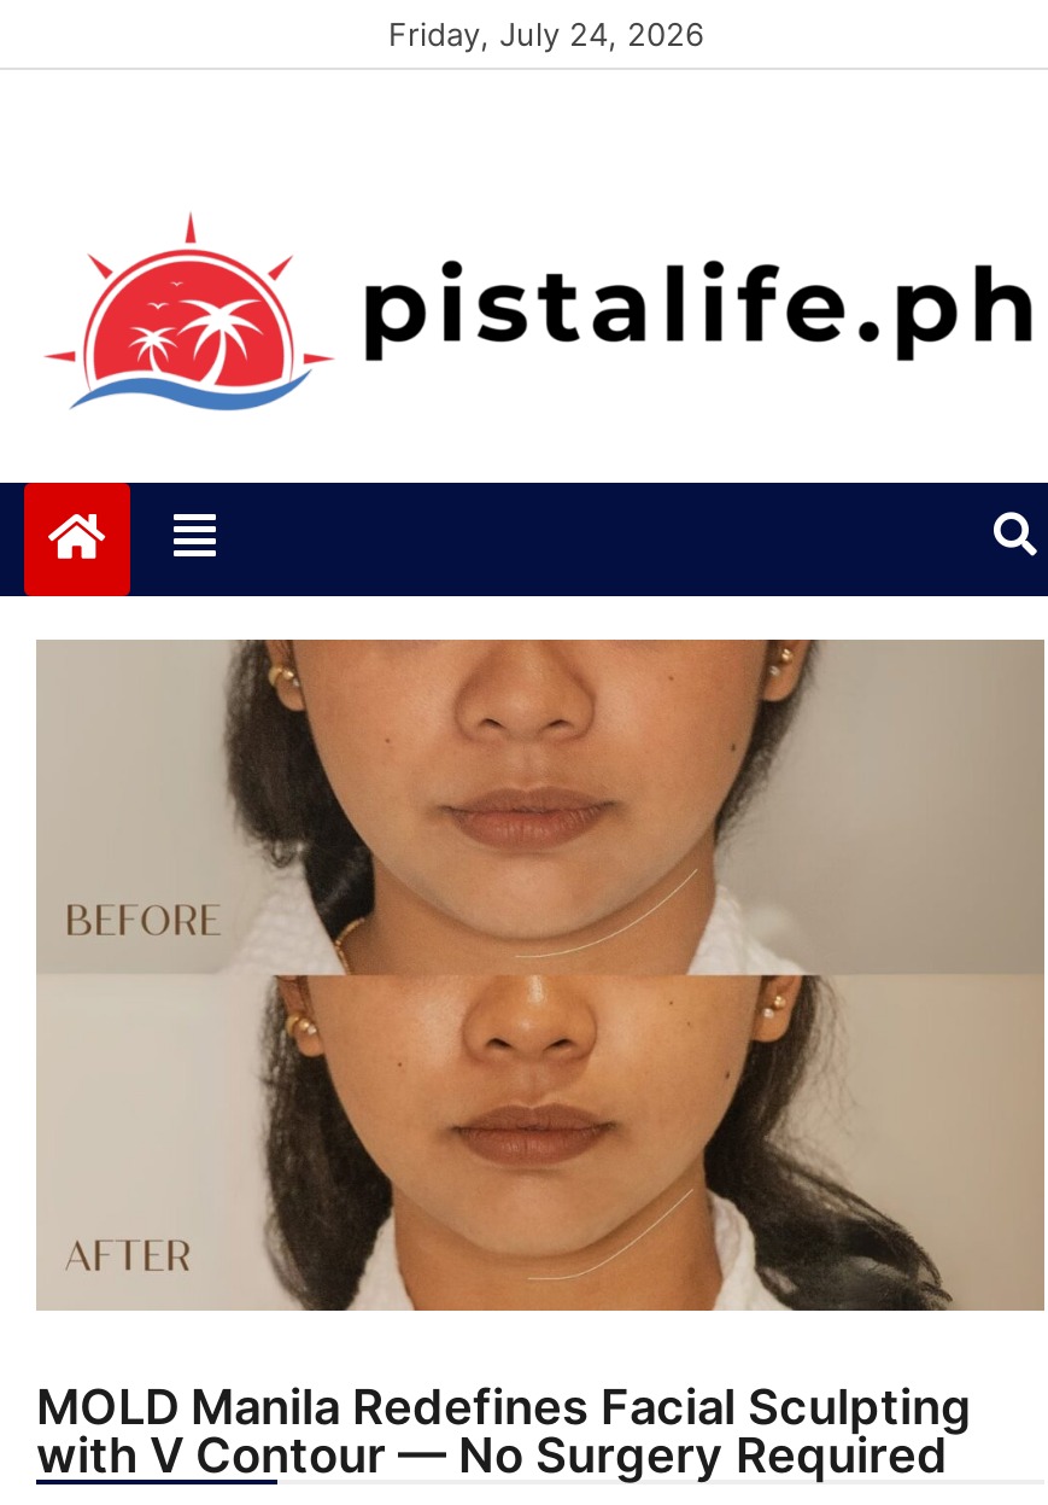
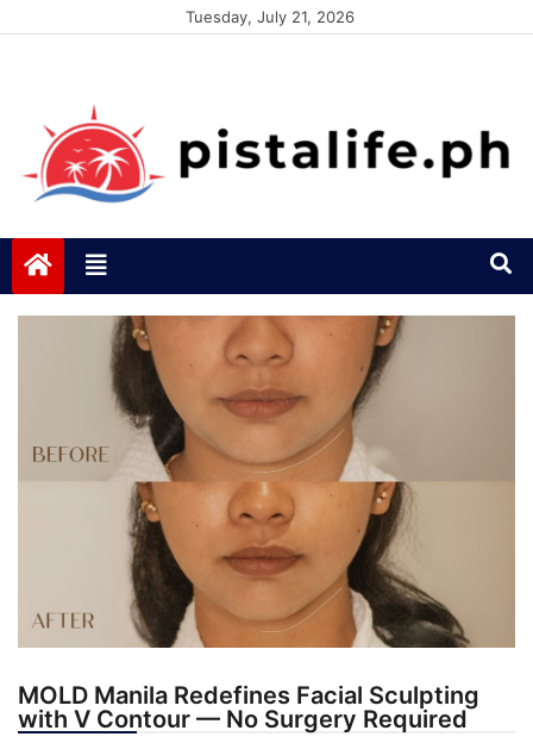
[388,14,704,53] Friday, July 24, 2026 -> [185,7,354,26] Tuesday, July 21, 2026

